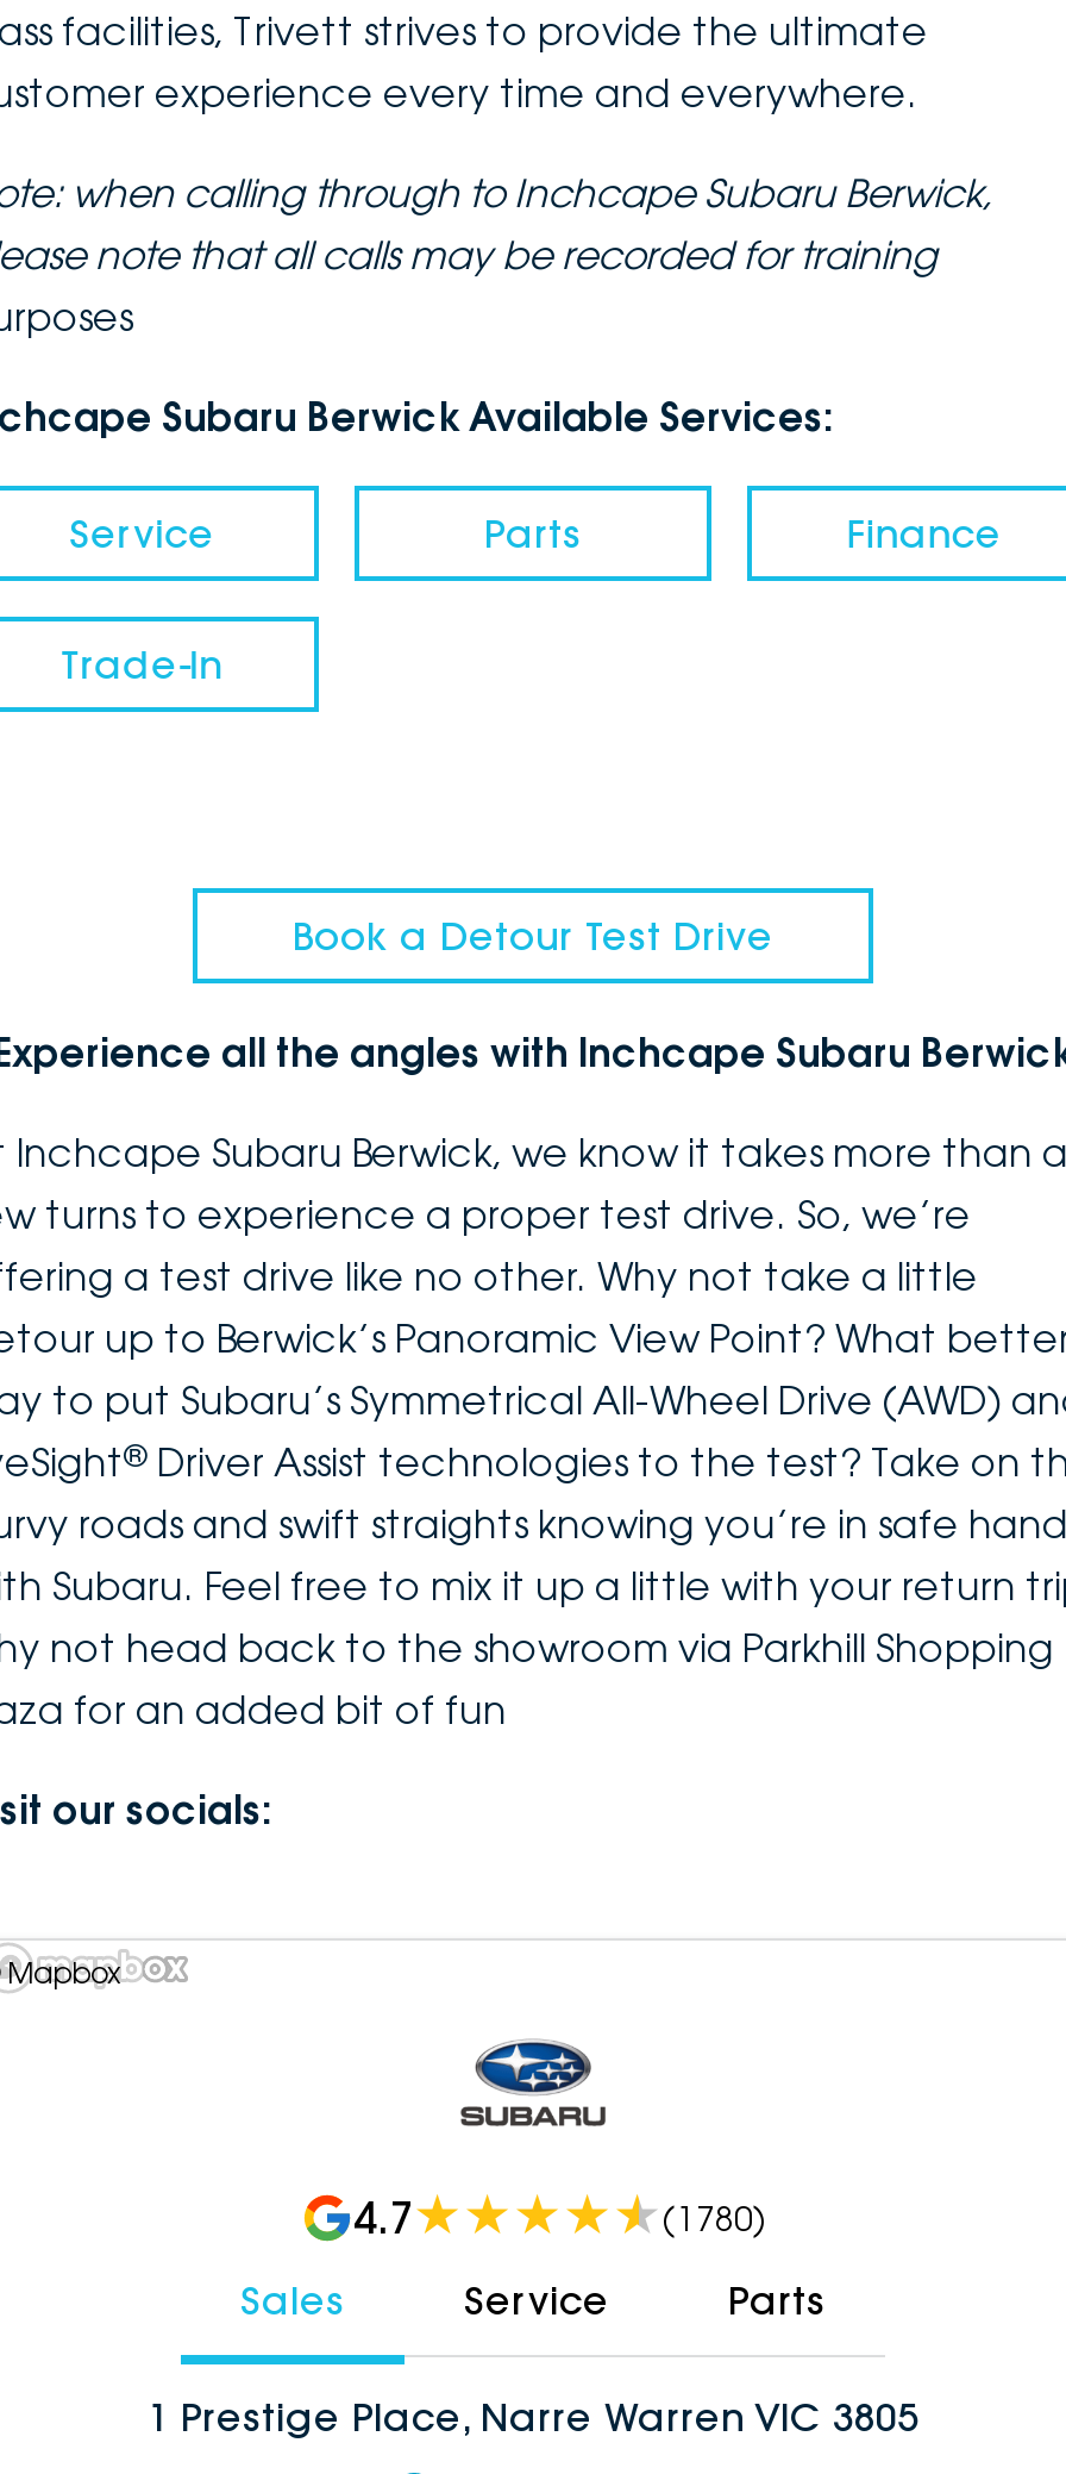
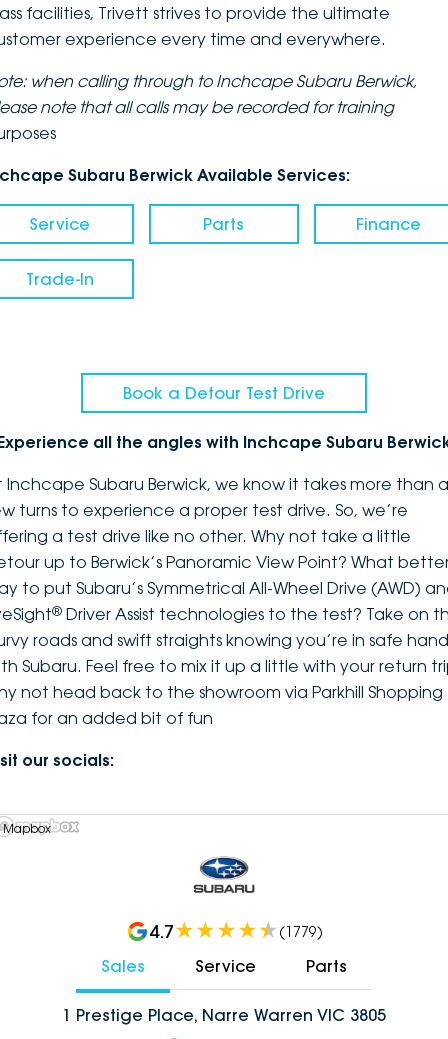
[663,2197,767,2238] (1780) -> [278,923,322,940] (1779)

